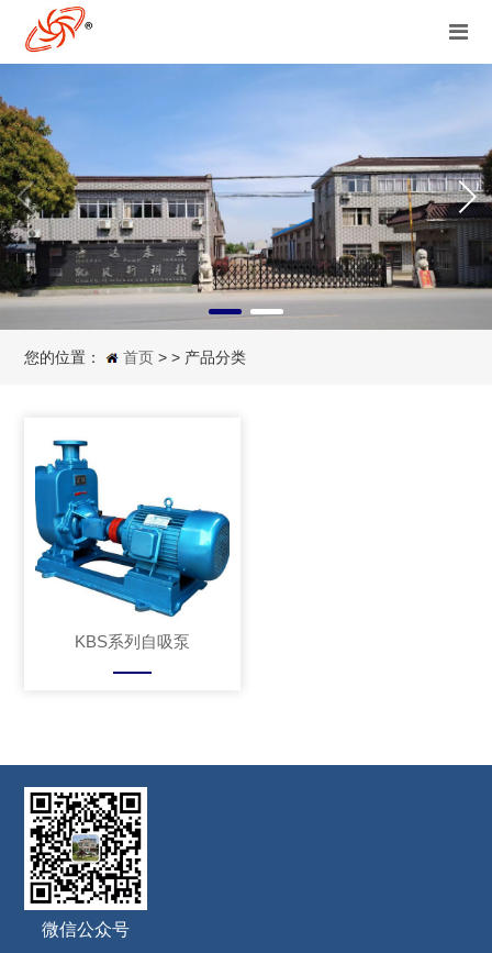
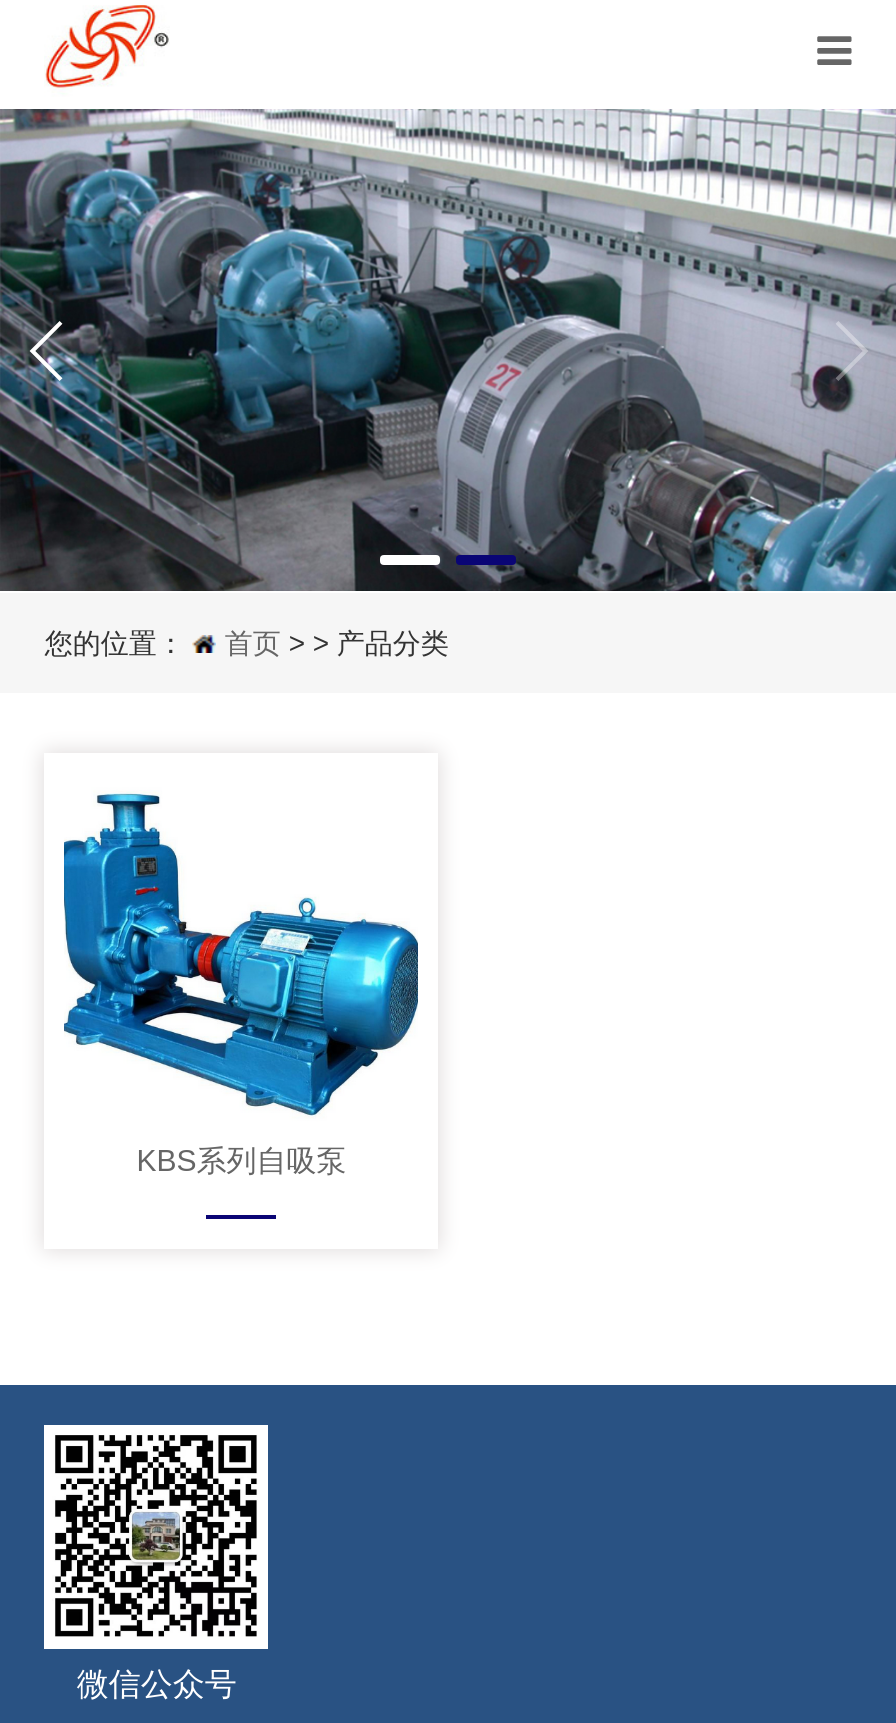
[3,63,489,330] [image] -> [6,107,890,593] [image]

